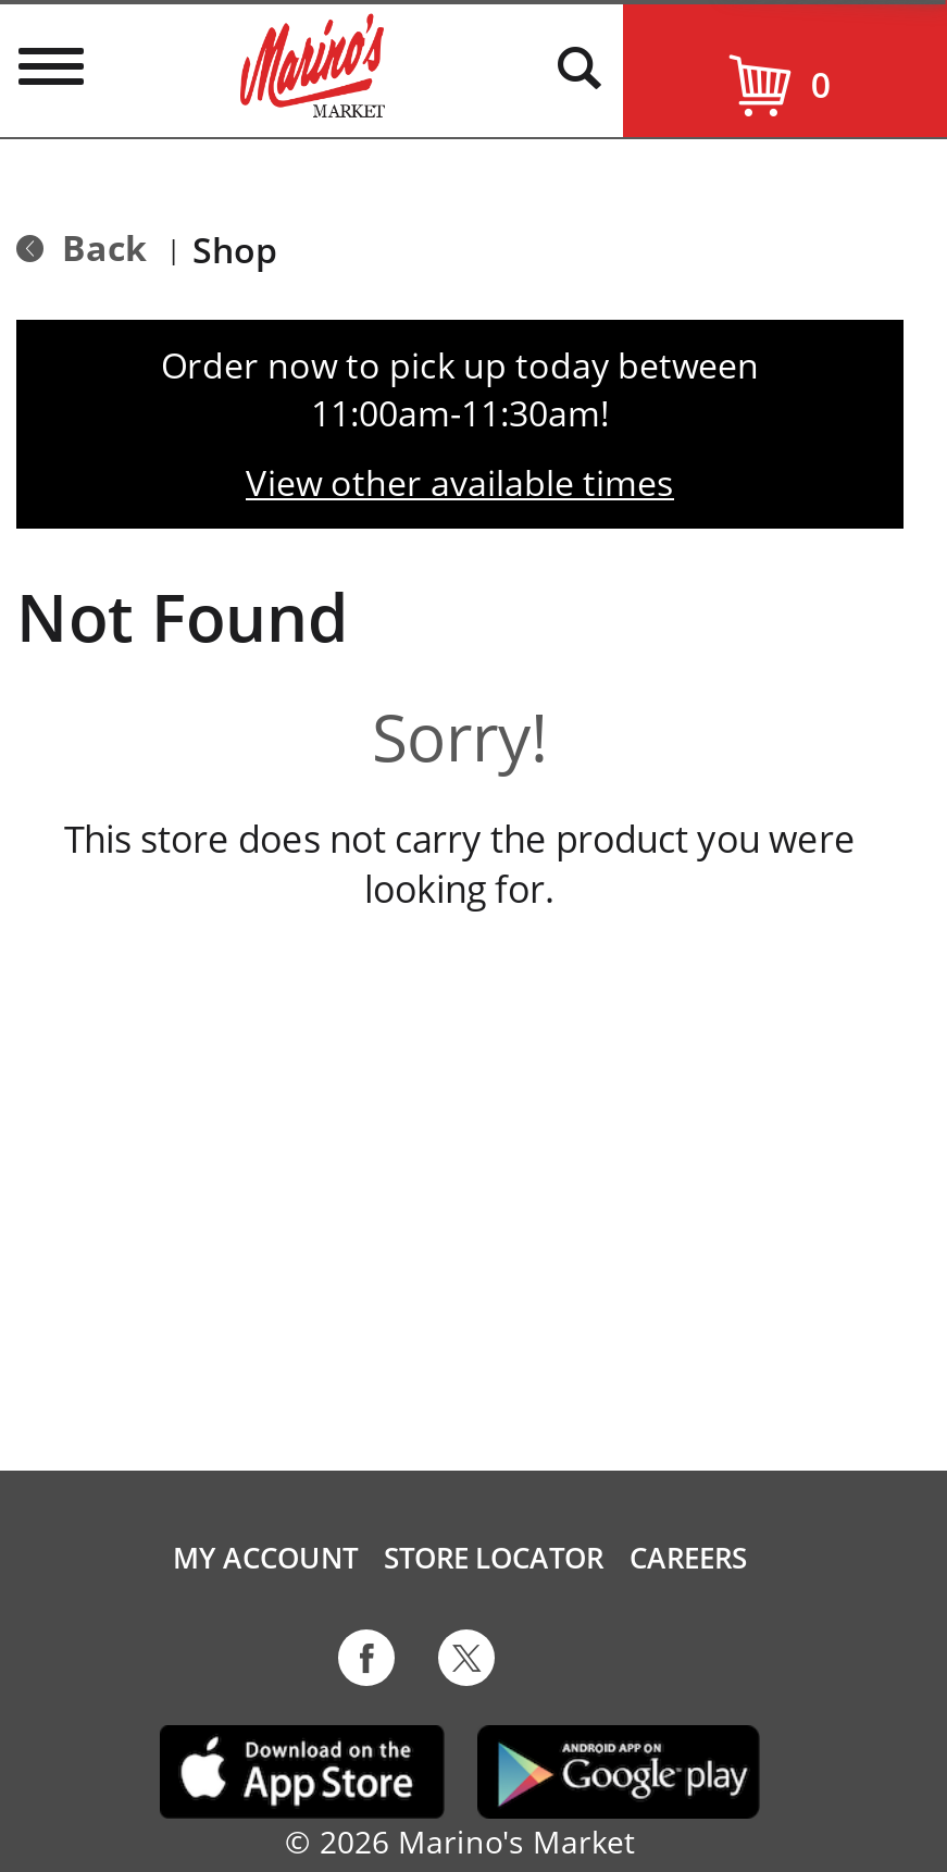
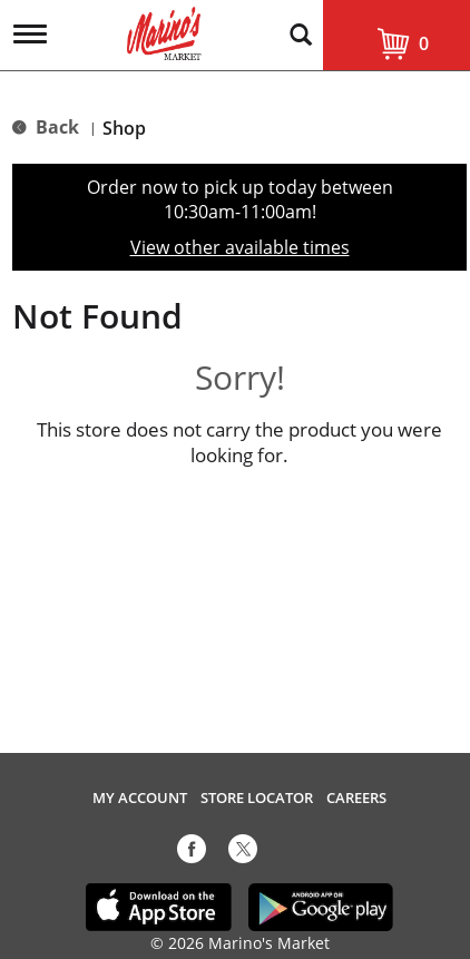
[311,389,609,437] 11:00am-11:30am! -> [163,199,316,224] 10:30am-11:00am!

